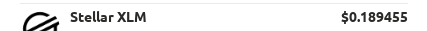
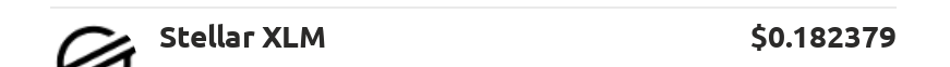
[341,9,408,25] $0.189455 -> [750,20,897,54] $0.182379

